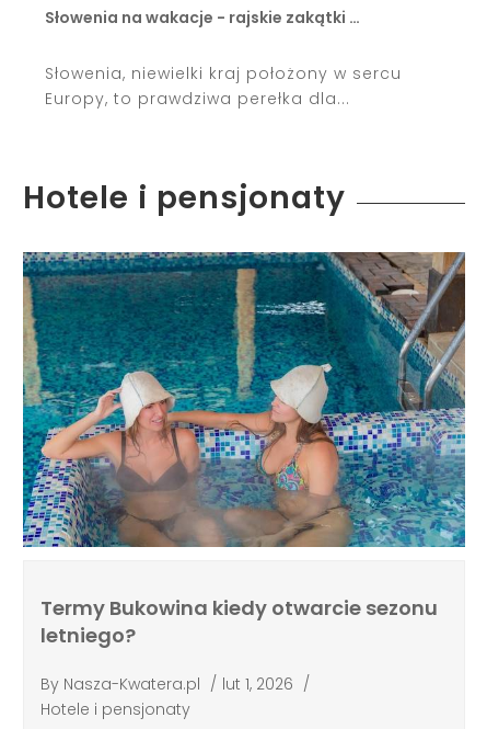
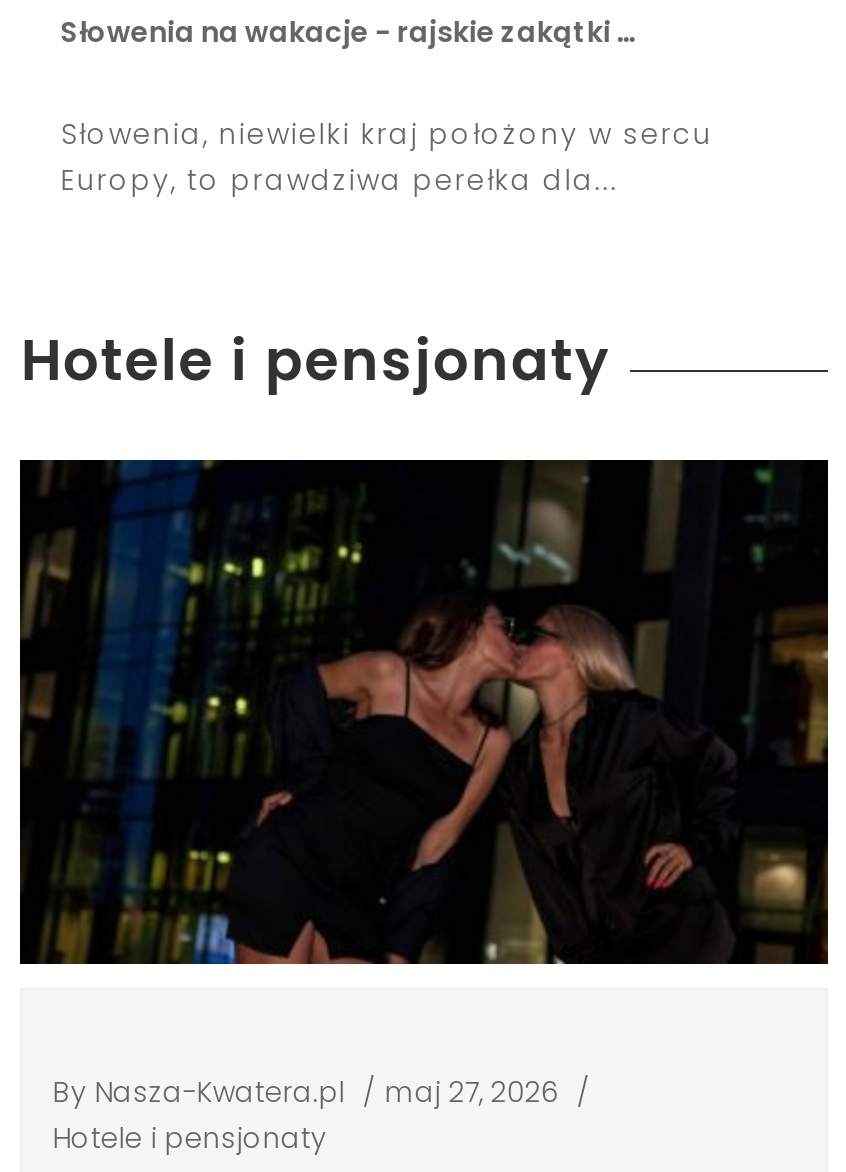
[22,252,466,548] [image] -> [18,459,830,967] [image]
[41,594,438,695] Termy Bukowina kiedy otwarcie sezonu | letniego? | By Nasza-Kwatera.pl / lut 1, 2026 / -> [53,1073,589,1113] By Nasza-Kwatera.pl / maj 27, 2026 /

